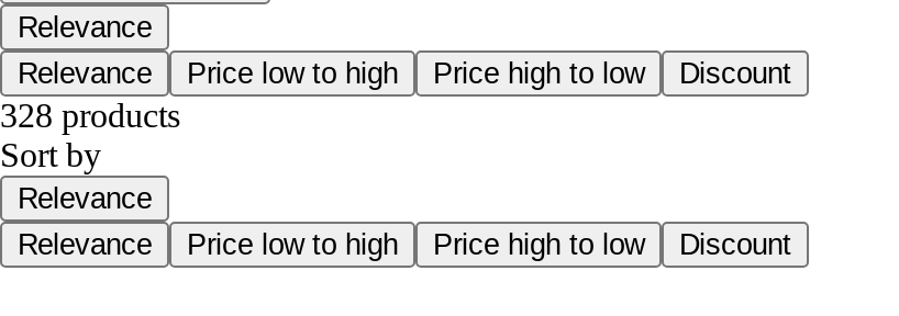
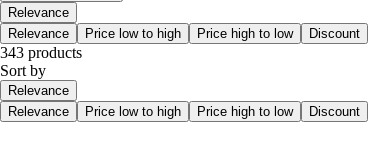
[0,96,180,133] 328 products -> [0,44,82,61] 343 products

